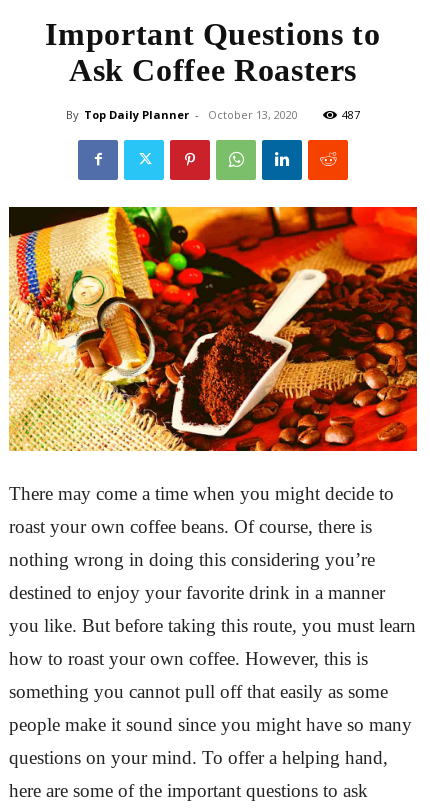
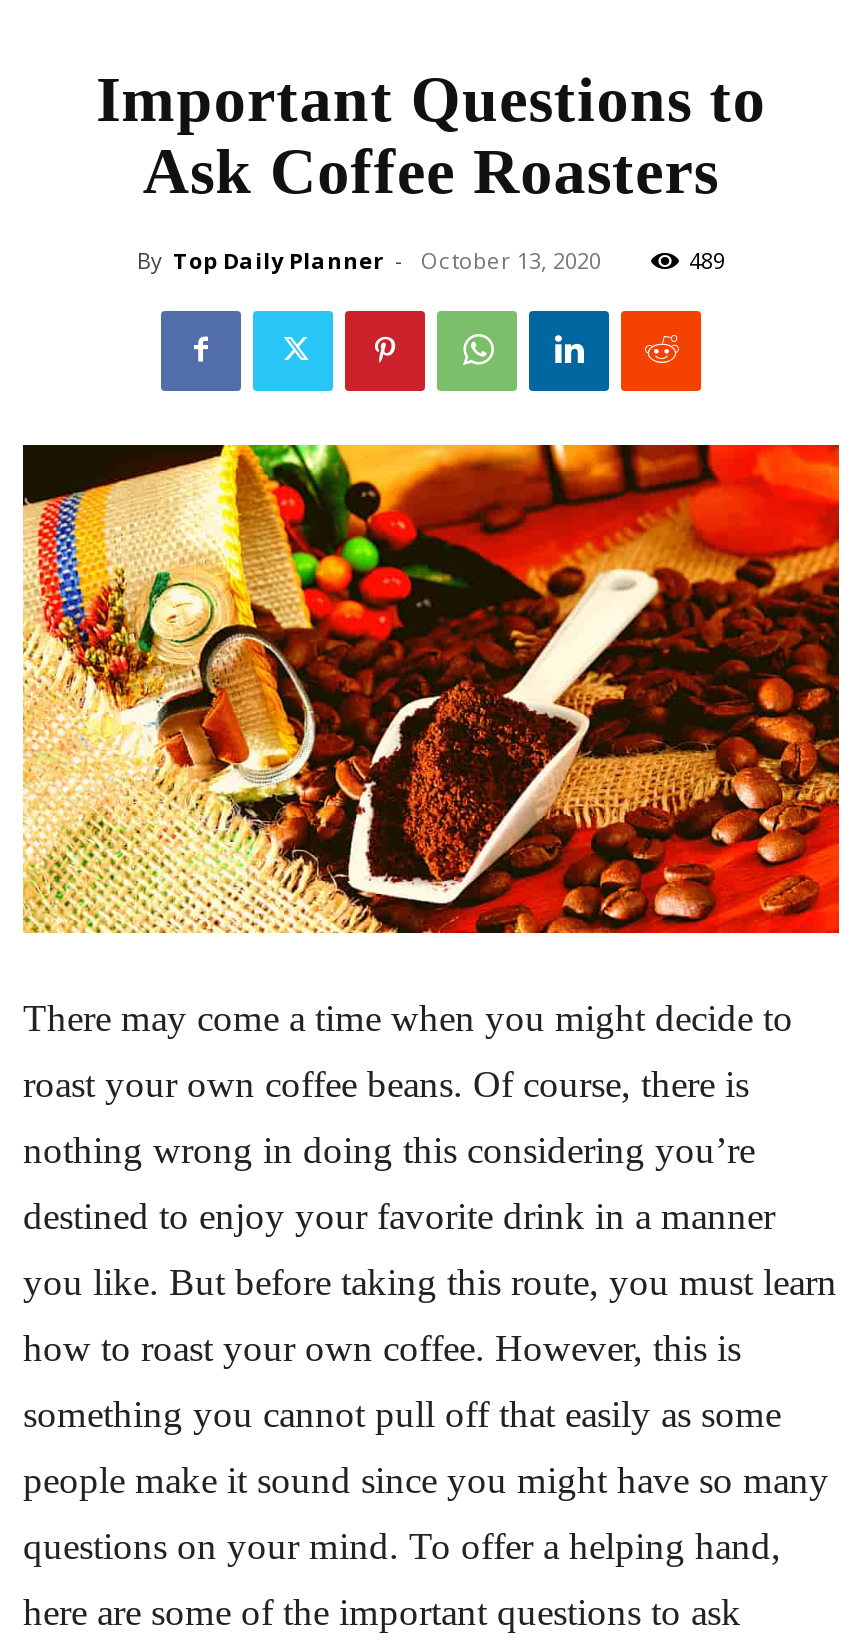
[342,107,360,122] 487 -> [689,244,725,274] 489

